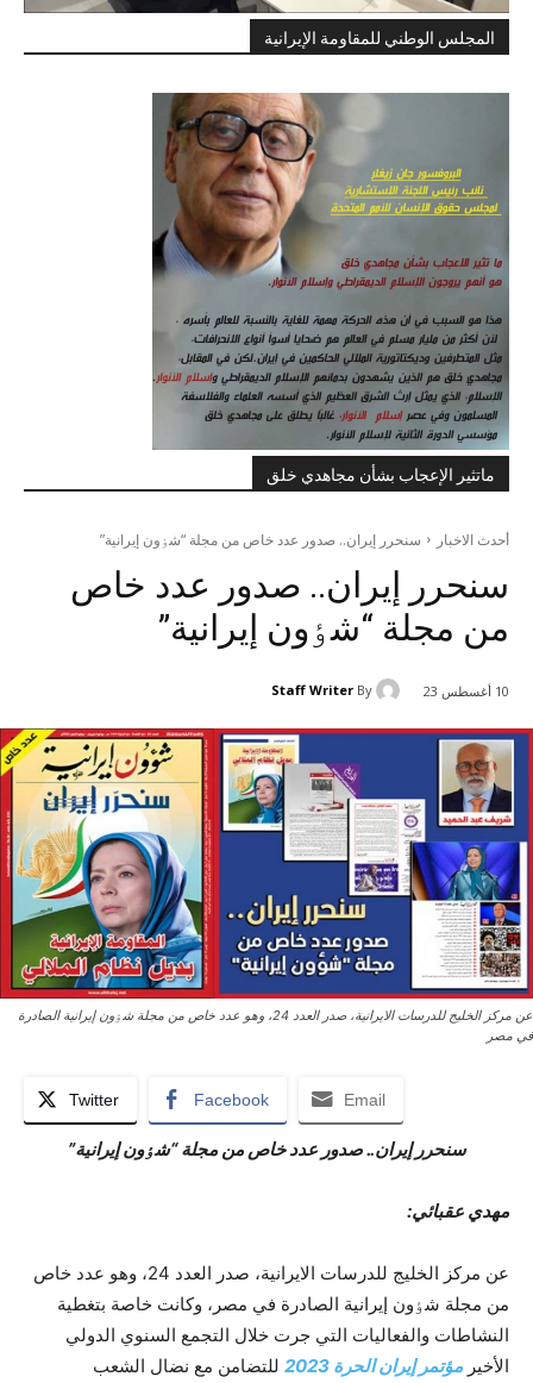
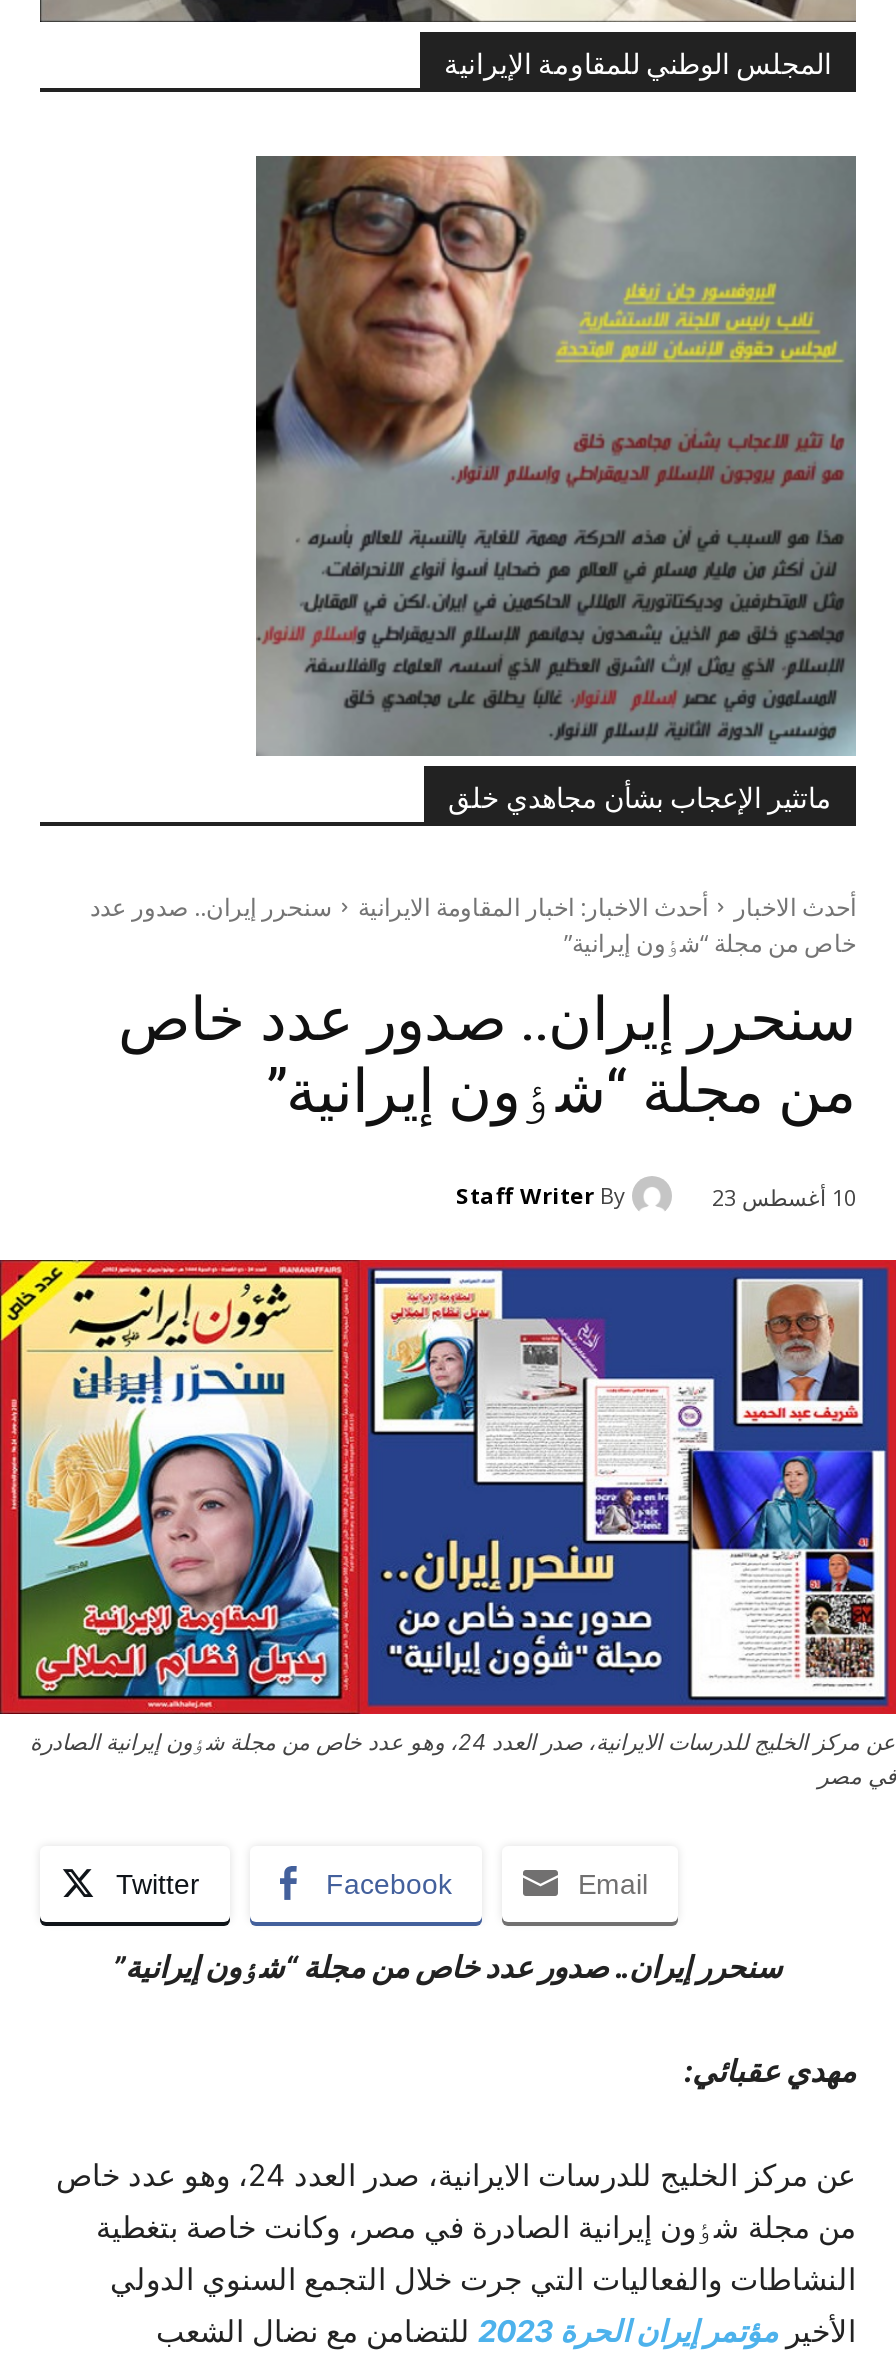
[100,529,421,550] سنحرر إيران.. صدور عدد خاص من مجلة “شٶون إيرانية” -> [90,889,856,959] أحدث الاخبار: اخبار المقاومة الايرانية | سنحرر إيران.. صدور عدد | خاص من مجلة “شٶون إيرانية”

